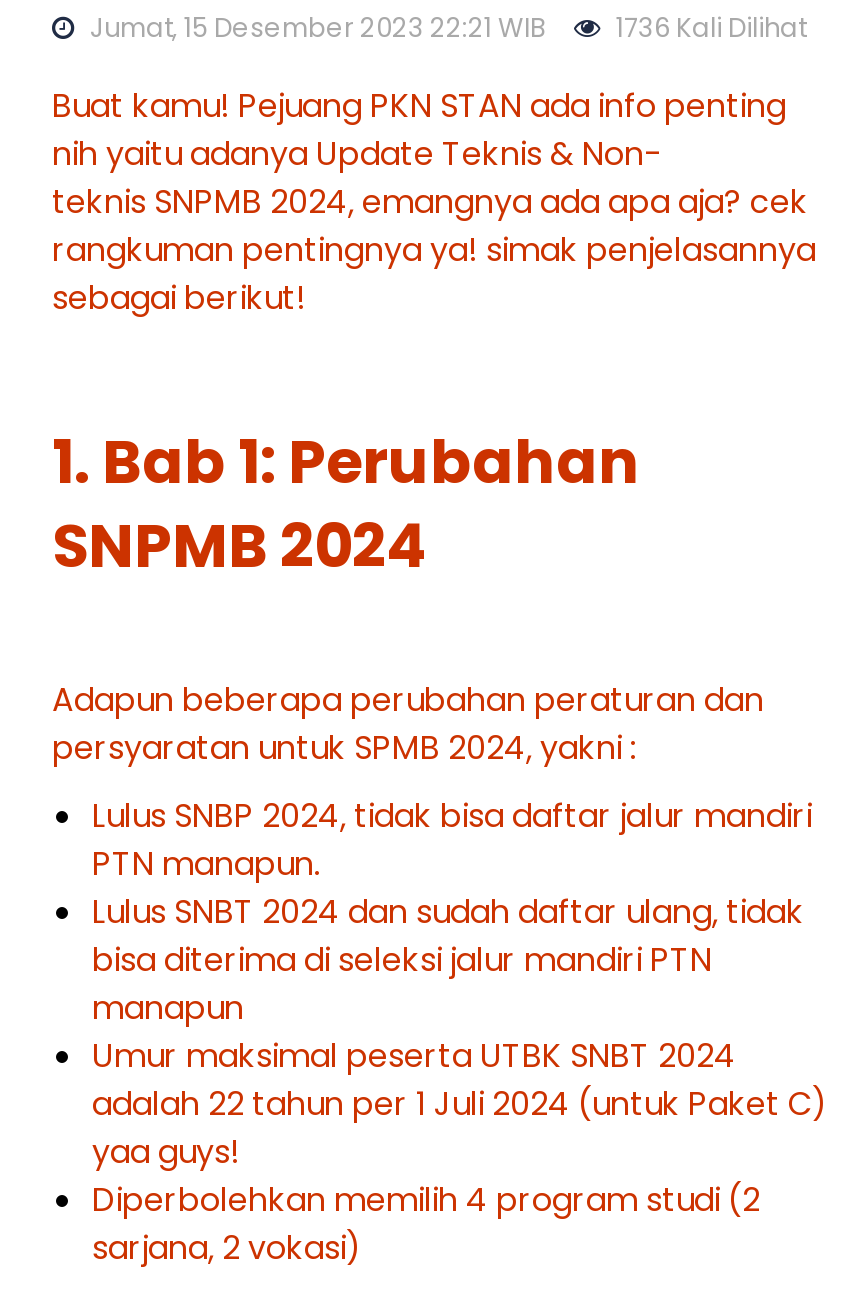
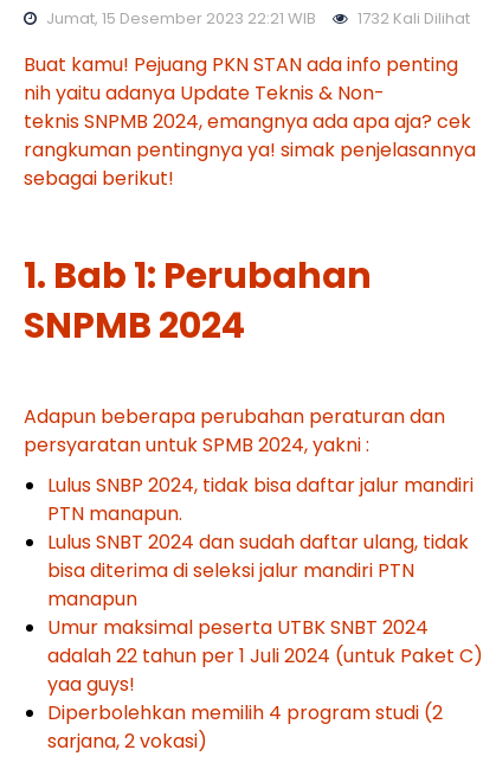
[84,10,806,48] Jumat, 15 Desember 2023 22:21 WIB 1736 Kali Dilihat -> [43,7,470,30] Jumat, 15 Desember 2023 22:21 WIB 1732 Kali Dilihat

